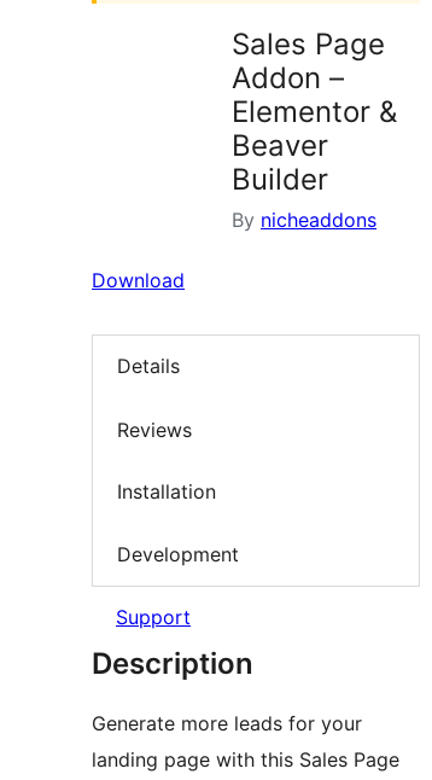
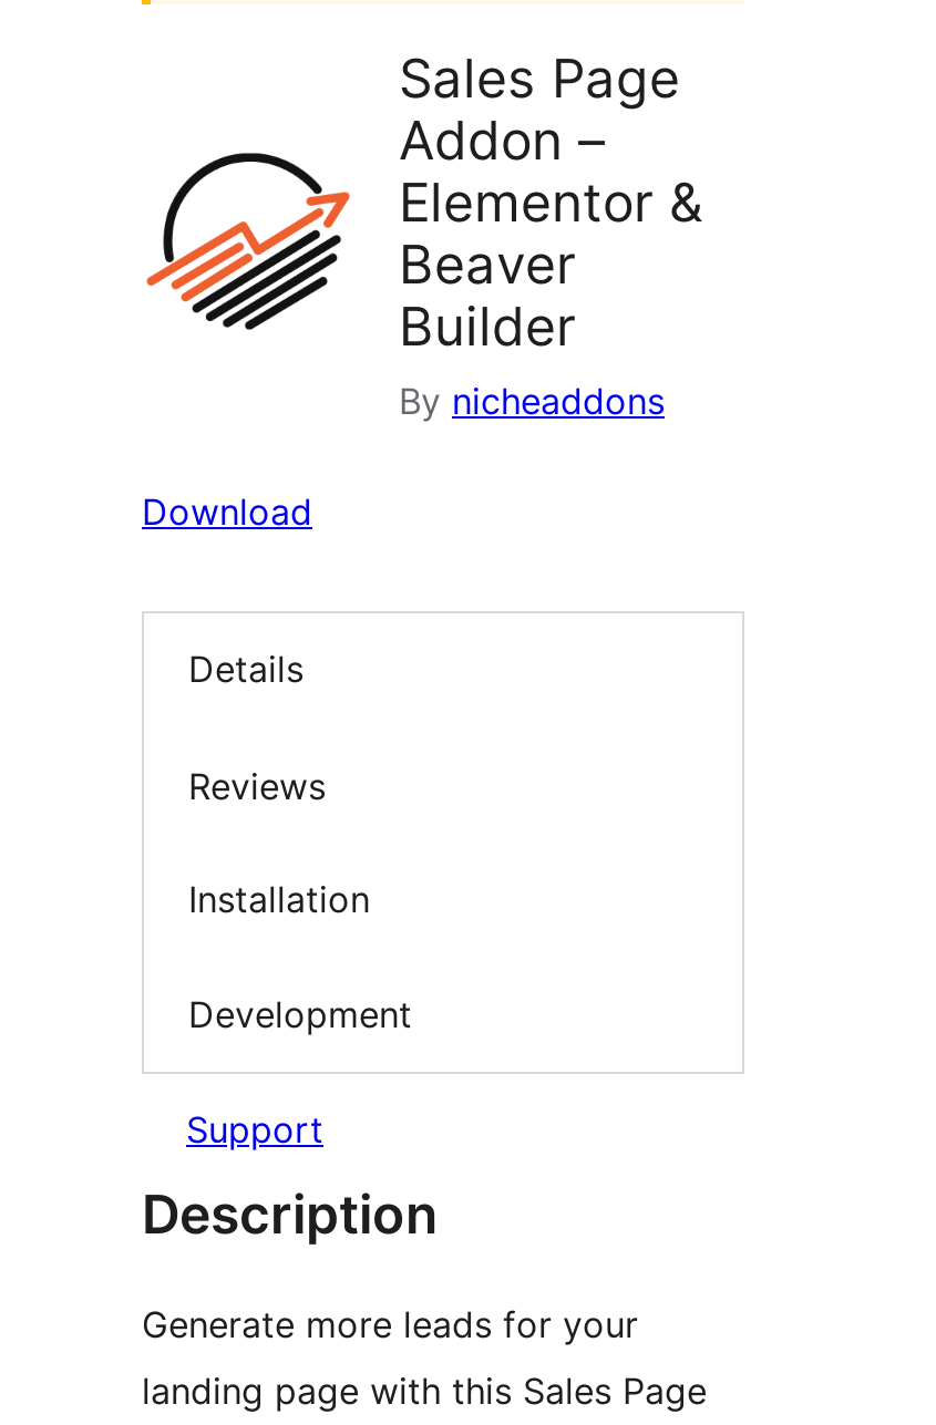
none -> [144,151,352,332] [image]

